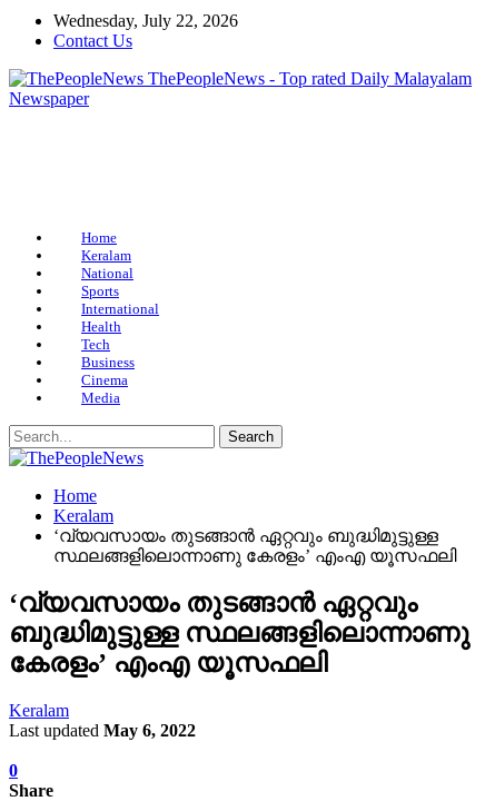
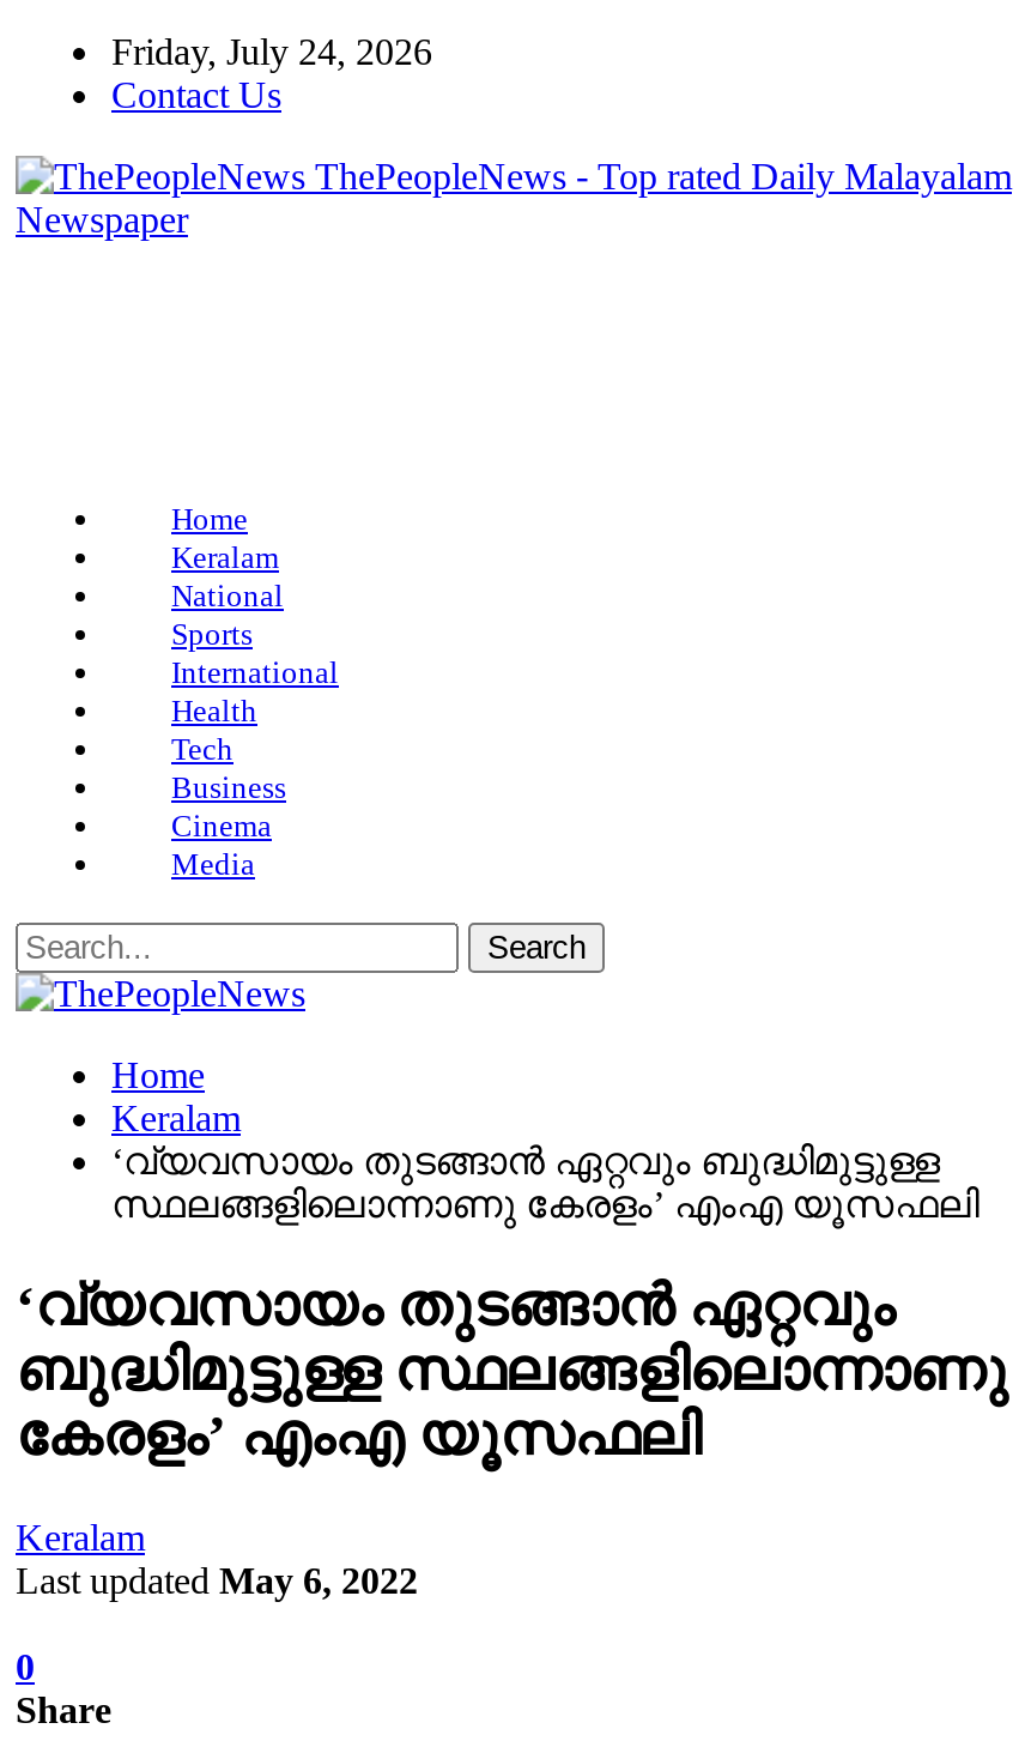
[53,11,238,30] Wednesday, July 22, 2026 -> [111,31,432,72] Friday, July 24, 2026

